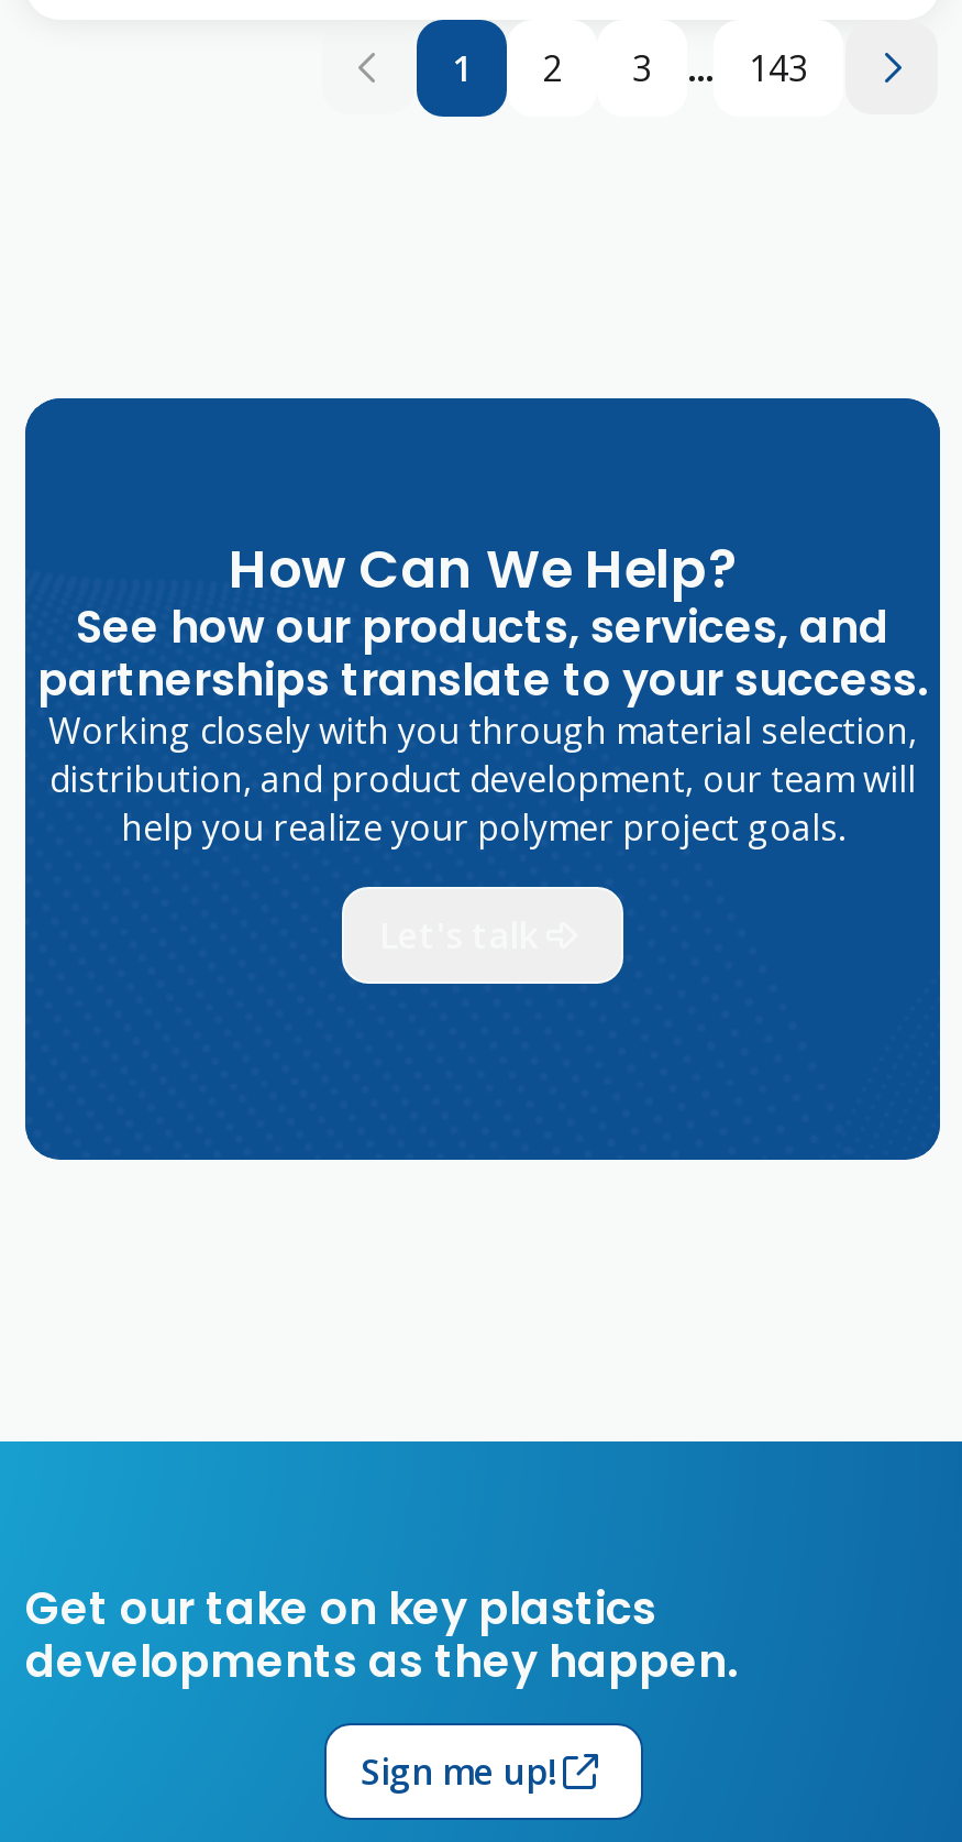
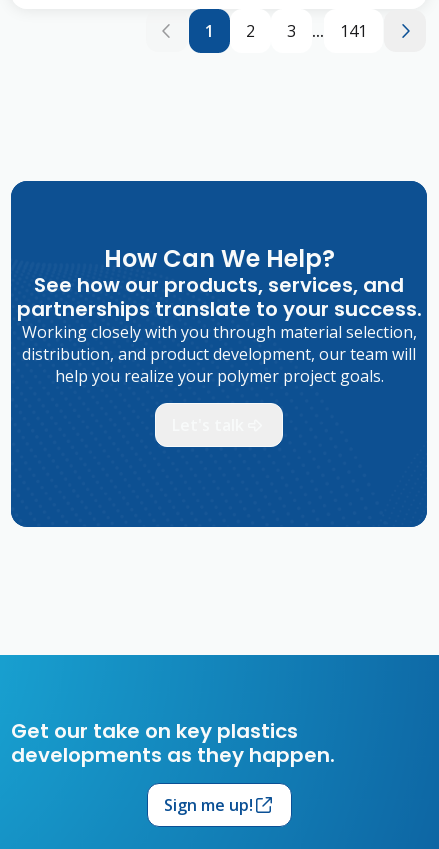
[749,44,808,92] 143 -> [340,20,367,42] 141

